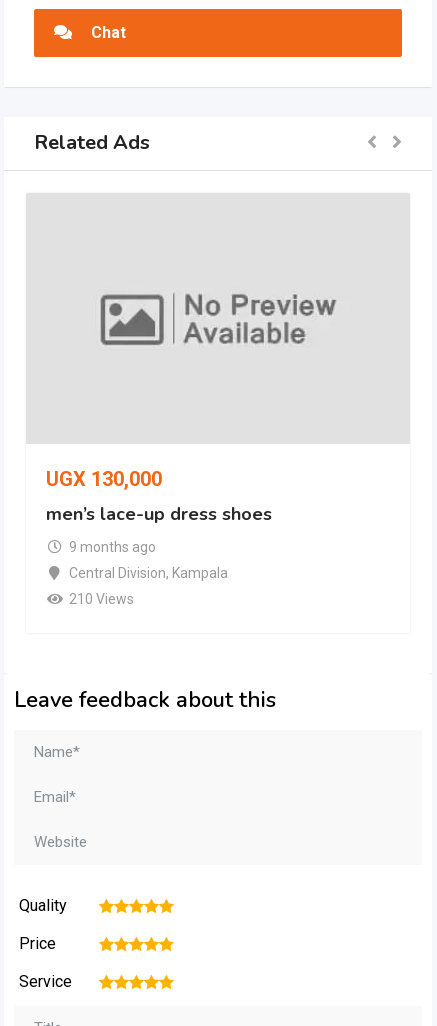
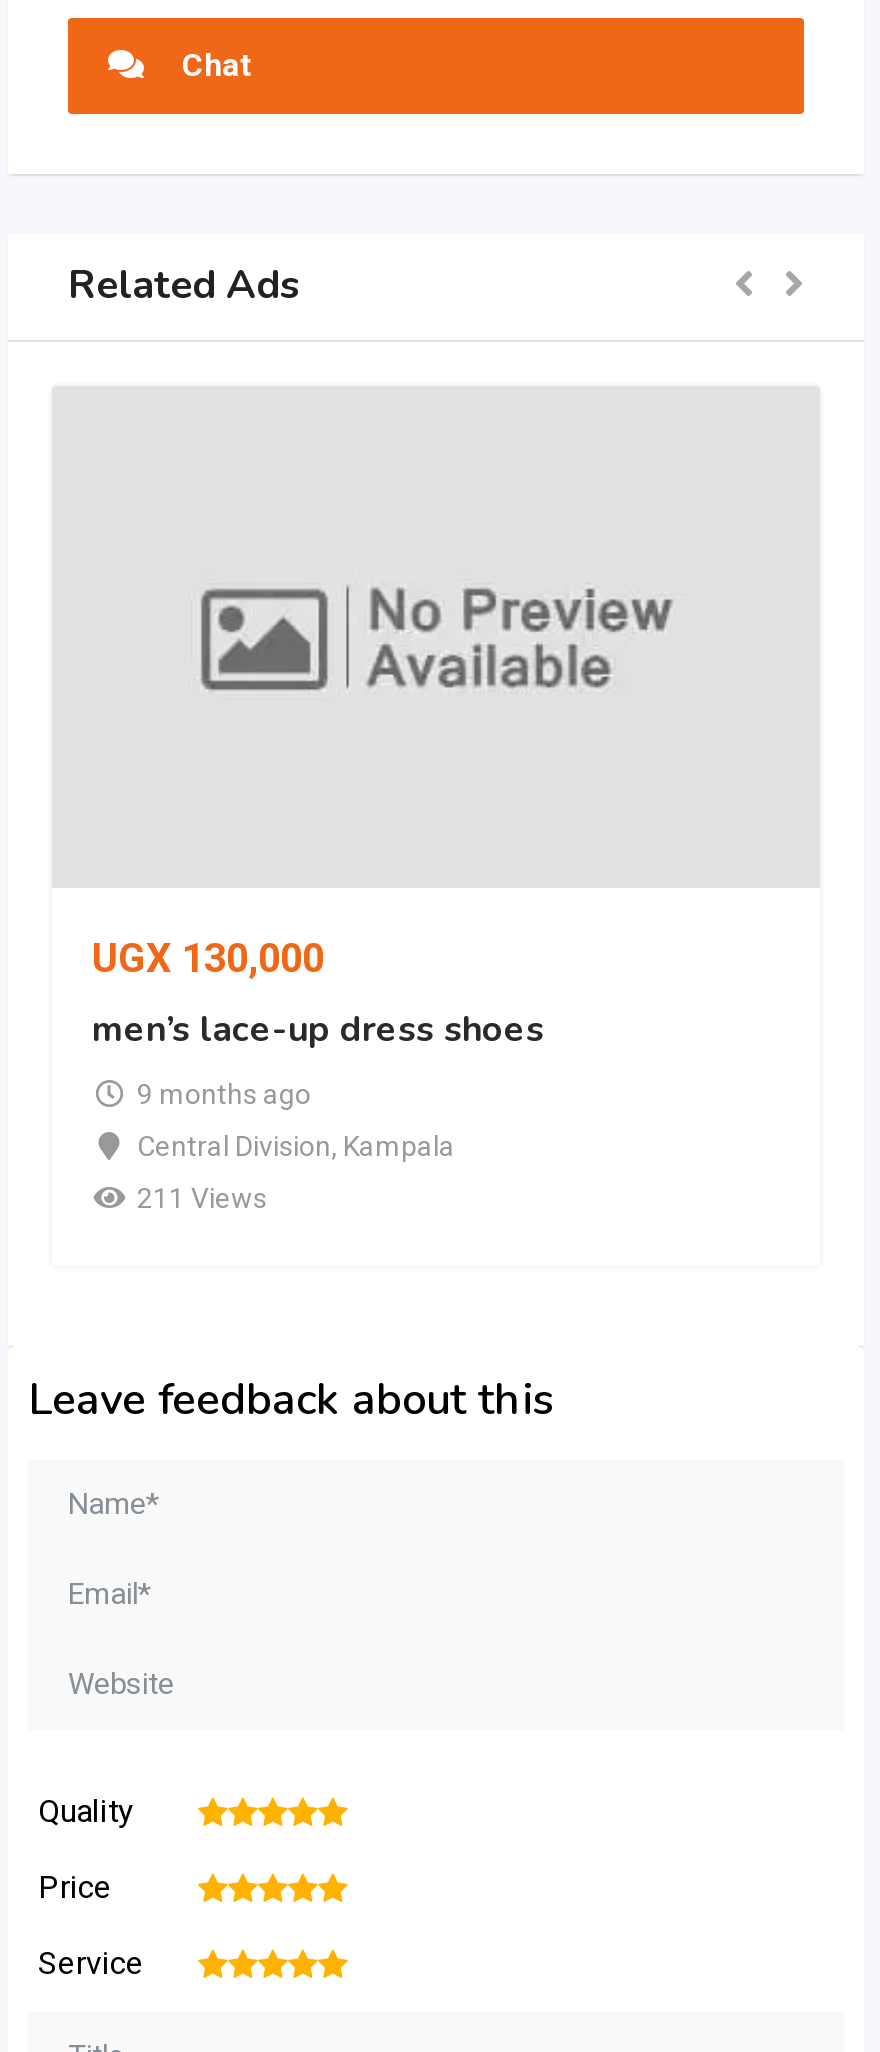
[68,590,133,606] 210 Views -> [137,1181,267,1213] 211 Views

